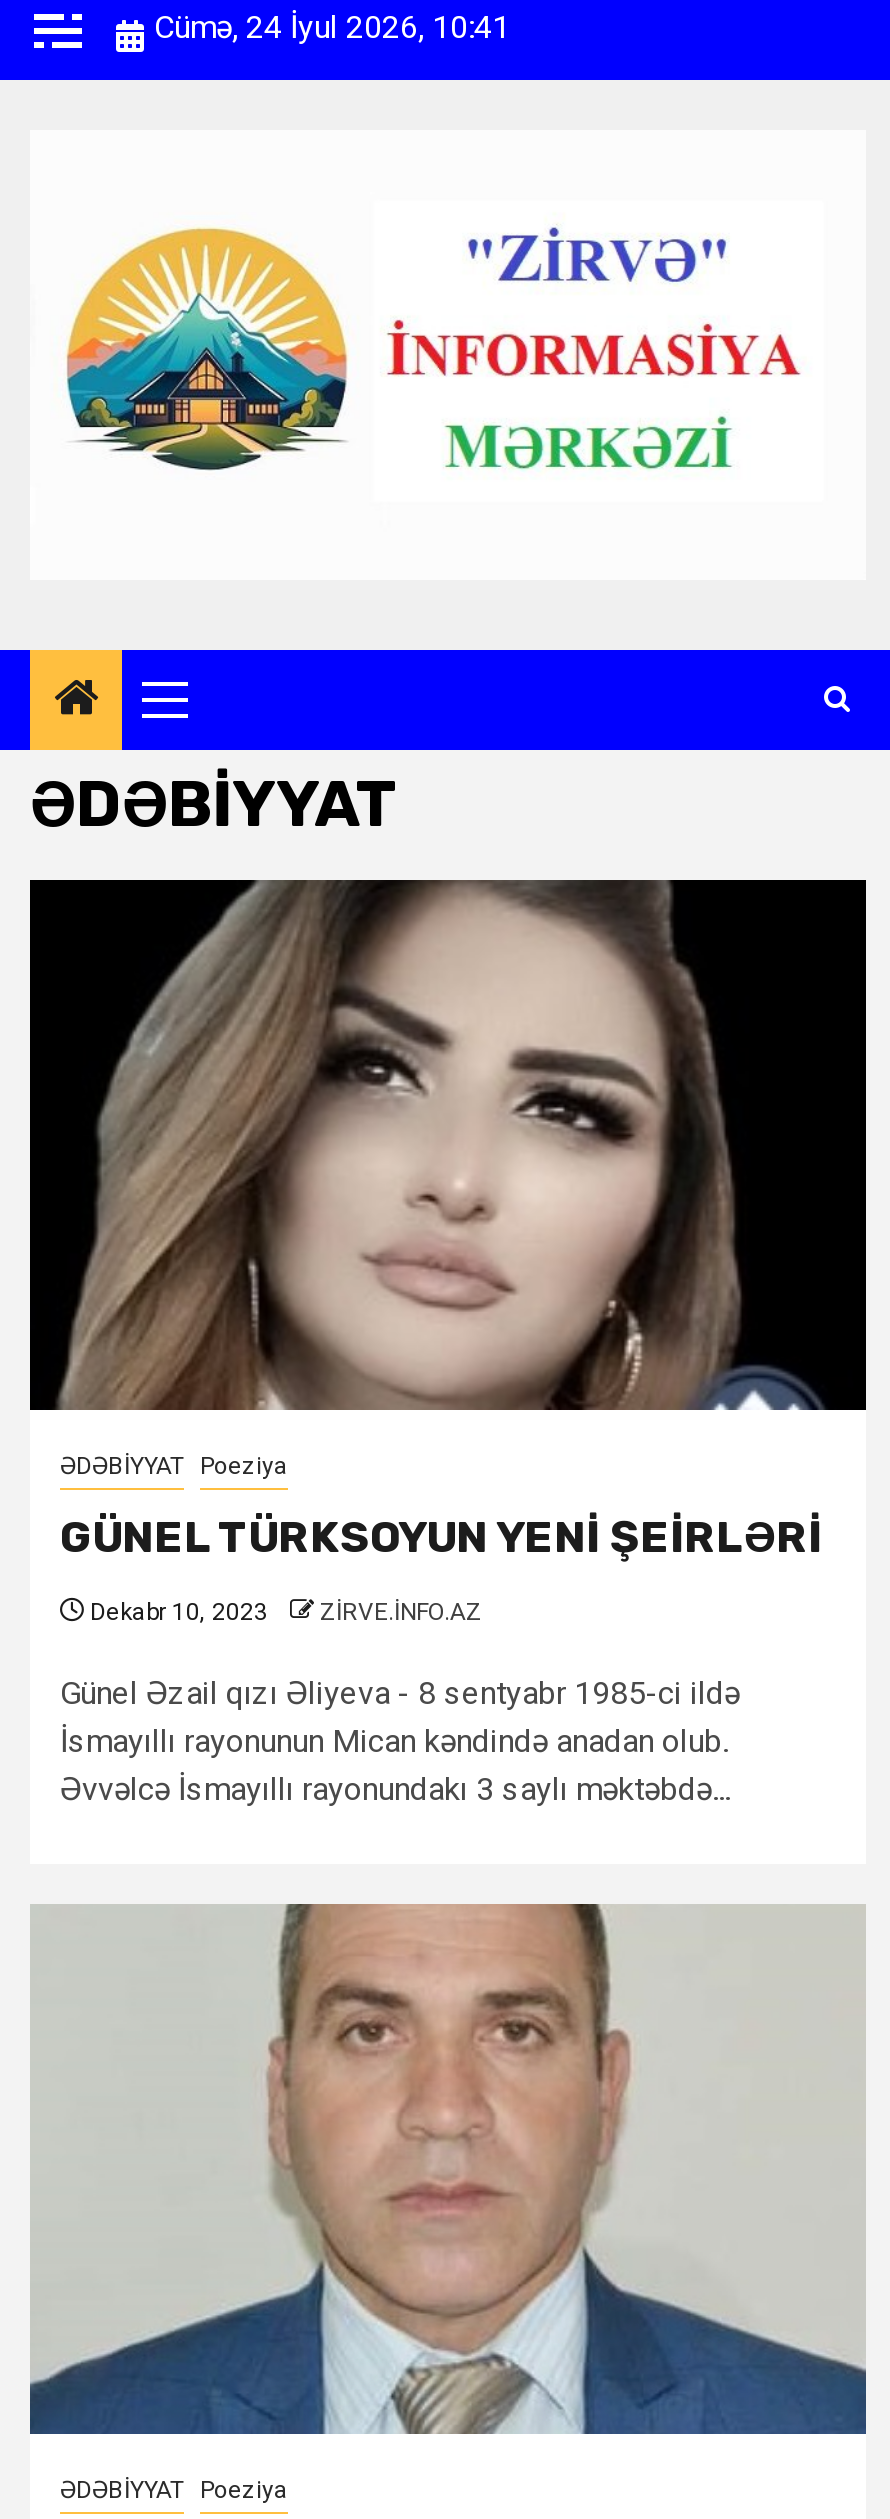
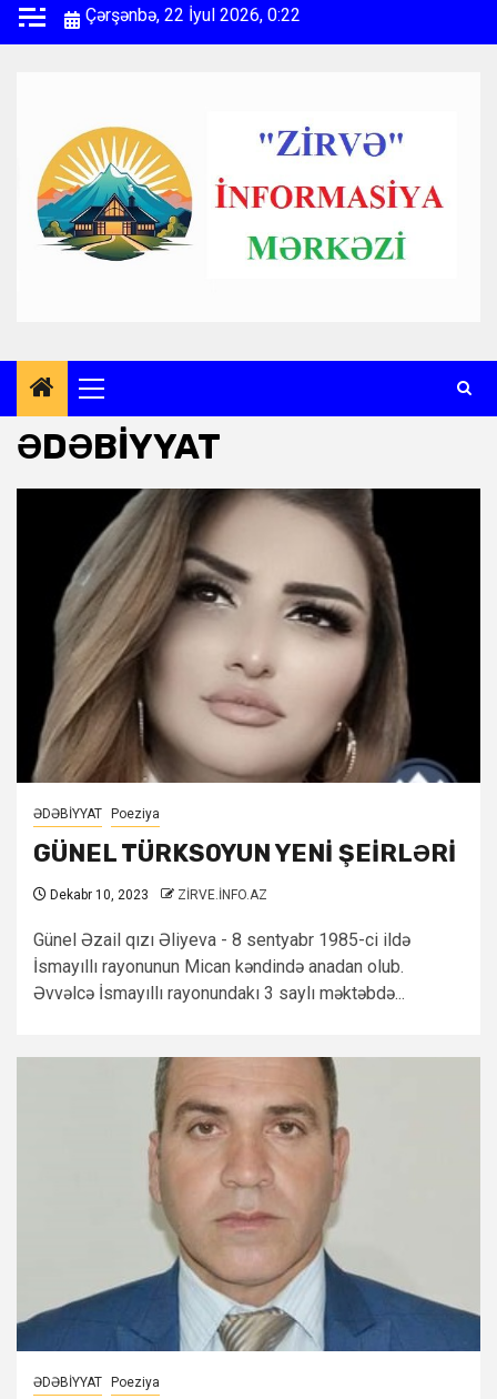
[154,8,510,46] Cümə, 24 İyul 2026, 10:41 -> [85,4,301,26] Çərşənbə, 22 İyul 2026, 0:22

